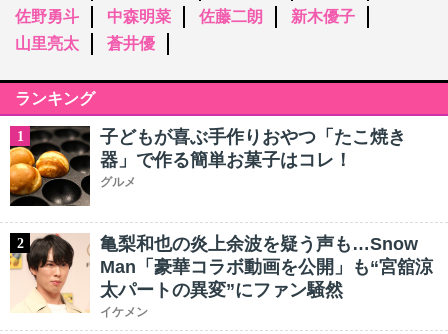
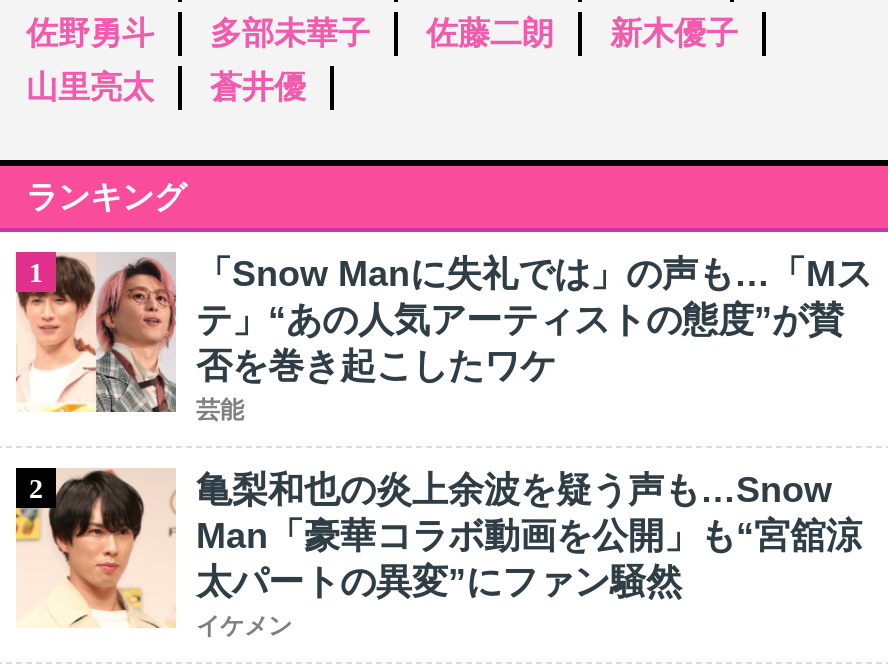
[107,8,171,25] 中森明菜 -> [210,16,370,50] 多部未華子
[9,125,406,207] [image] | 子どもが喜ぶ手作りおやつ「たこ焼き | 器」で作る簡単お菓子はコレ！ | グルメ -> [16,252,872,424] [image] | 「Snow Manに失礼では」の声も…「Mス | テ」“あの人気アーティストの態度”が賛 | 否を巻き起こしたワケ | 芸能

